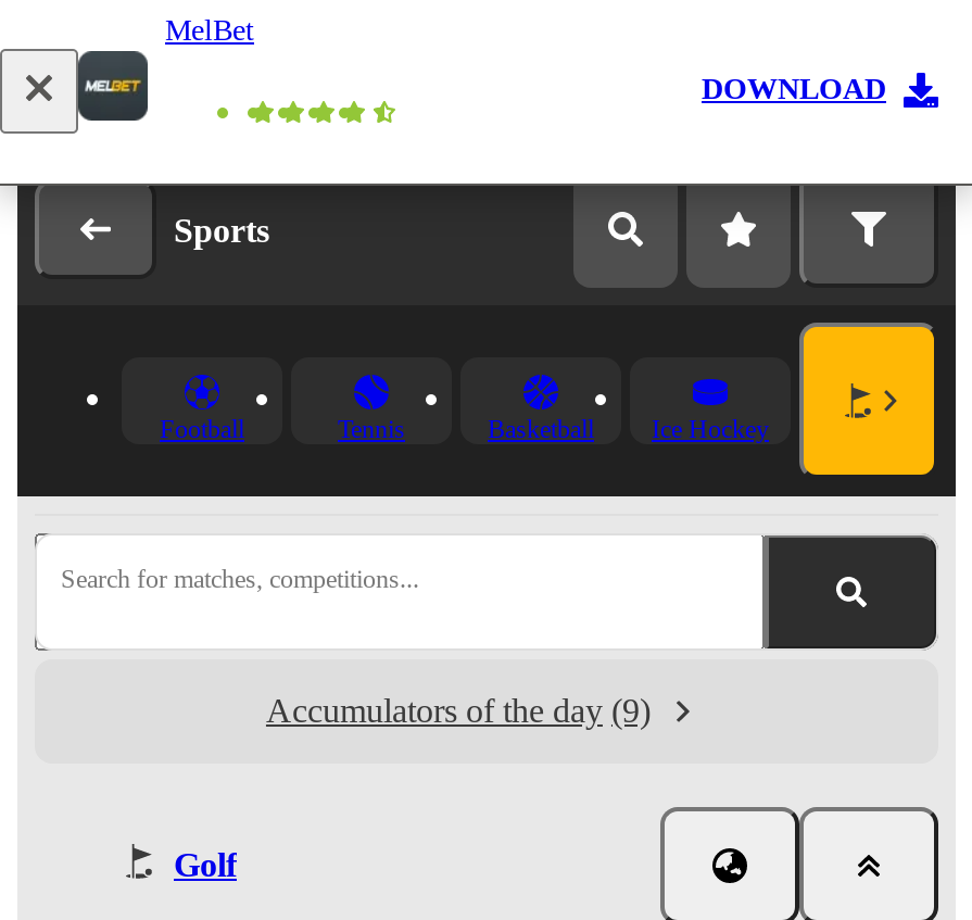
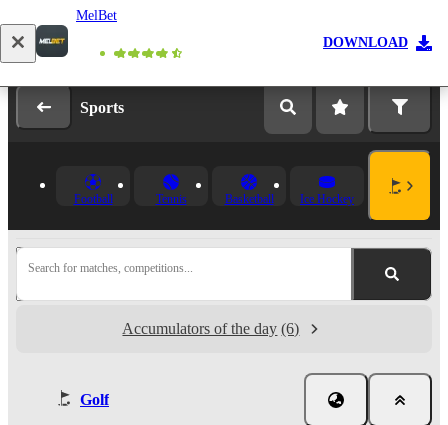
[266,692,651,729] Accumulators of the day (9) -> [122,320,299,337] Accumulators of the day (6)

